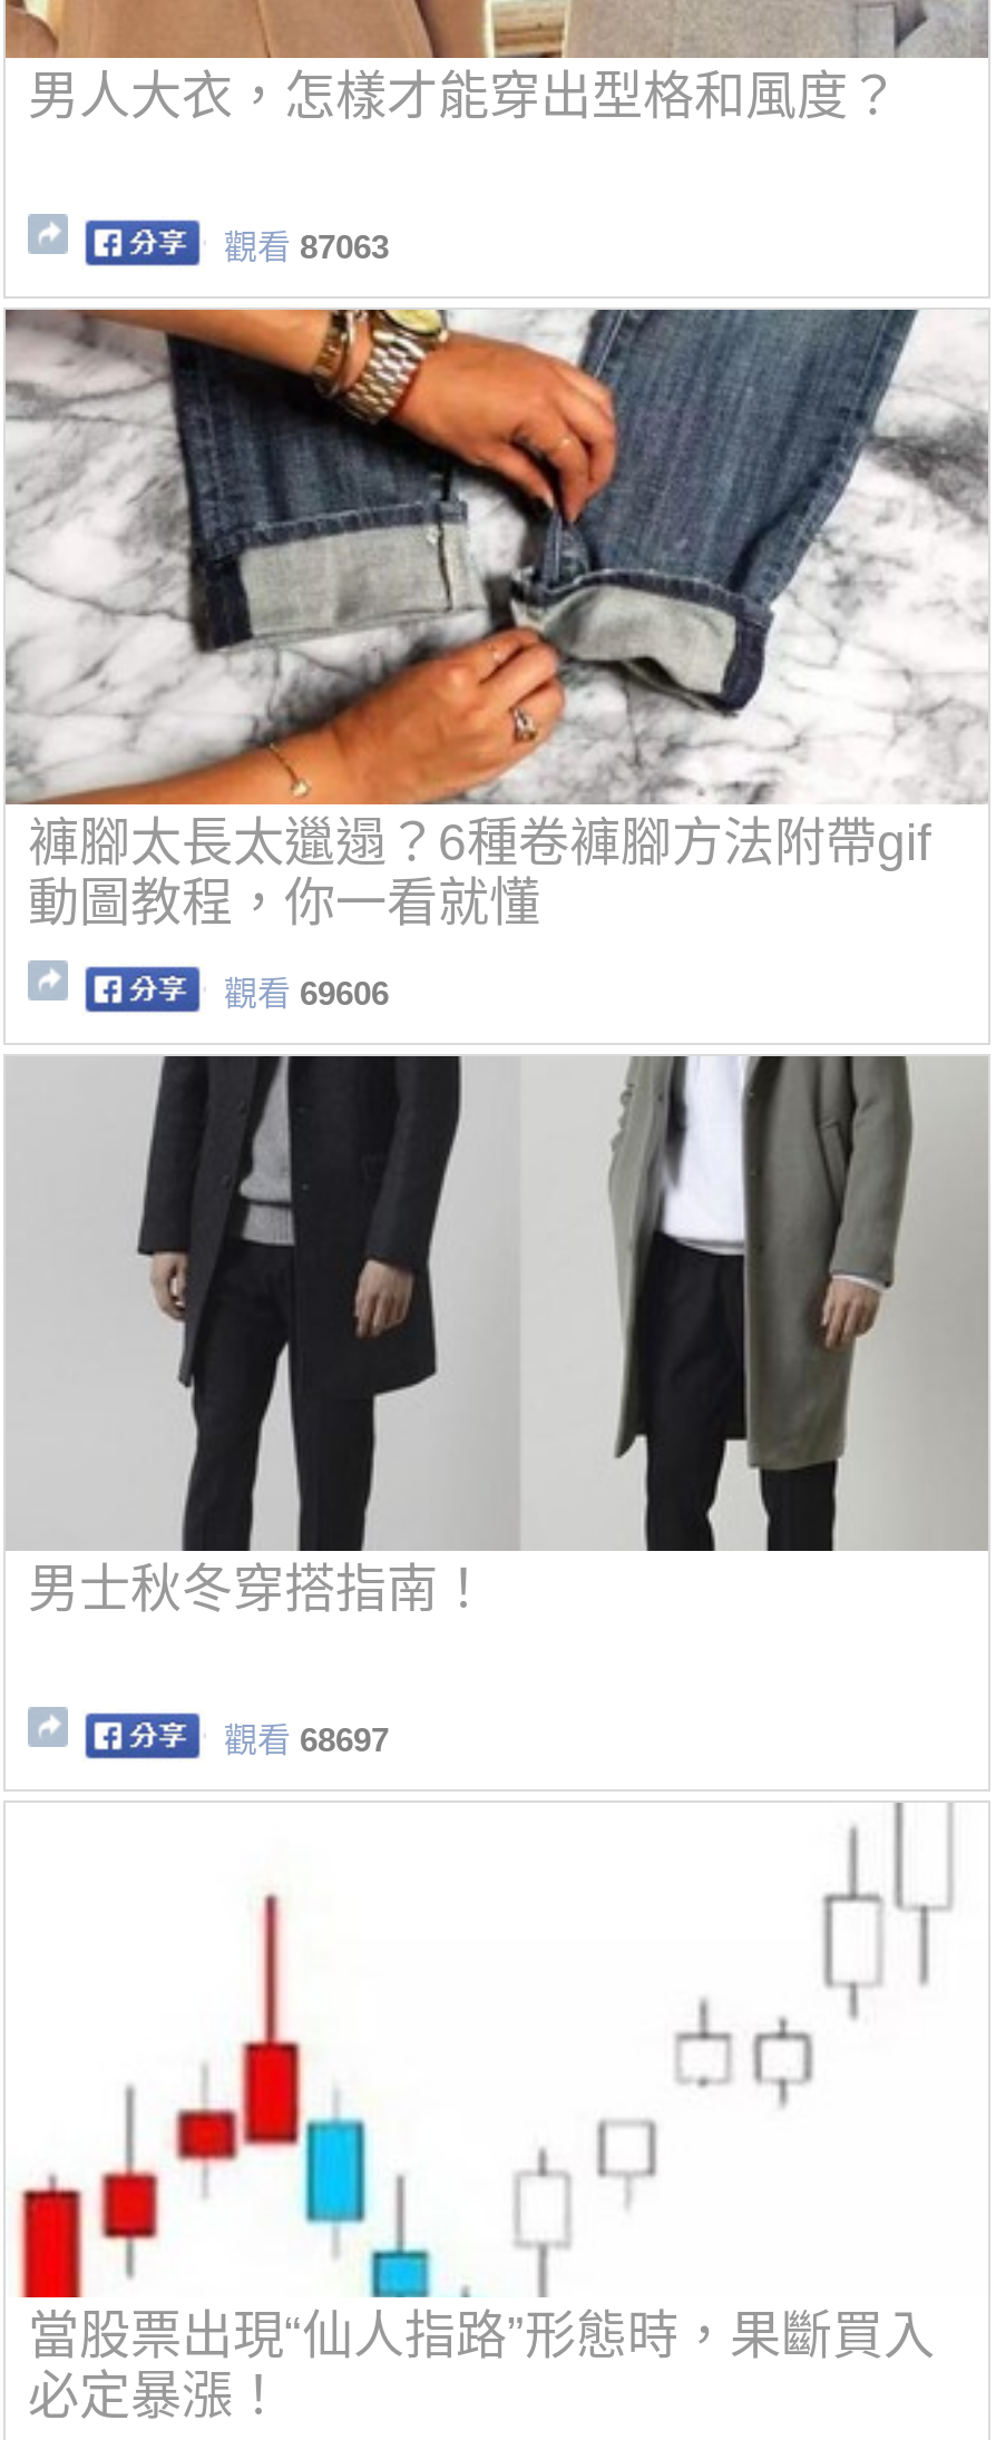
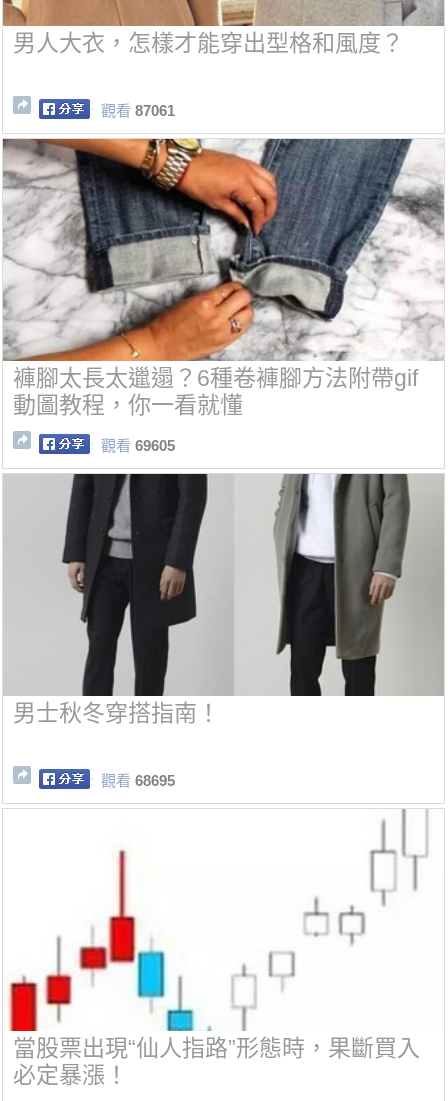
[224,227,389,265] 觀看 87063 -> [101,102,175,119] 觀看 87061
[224,973,389,1011] 觀看 69606 -> [101,437,175,454] 觀看 69605
[224,1720,389,1758] 觀看 68697 -> [101,772,175,789] 觀看 68695

